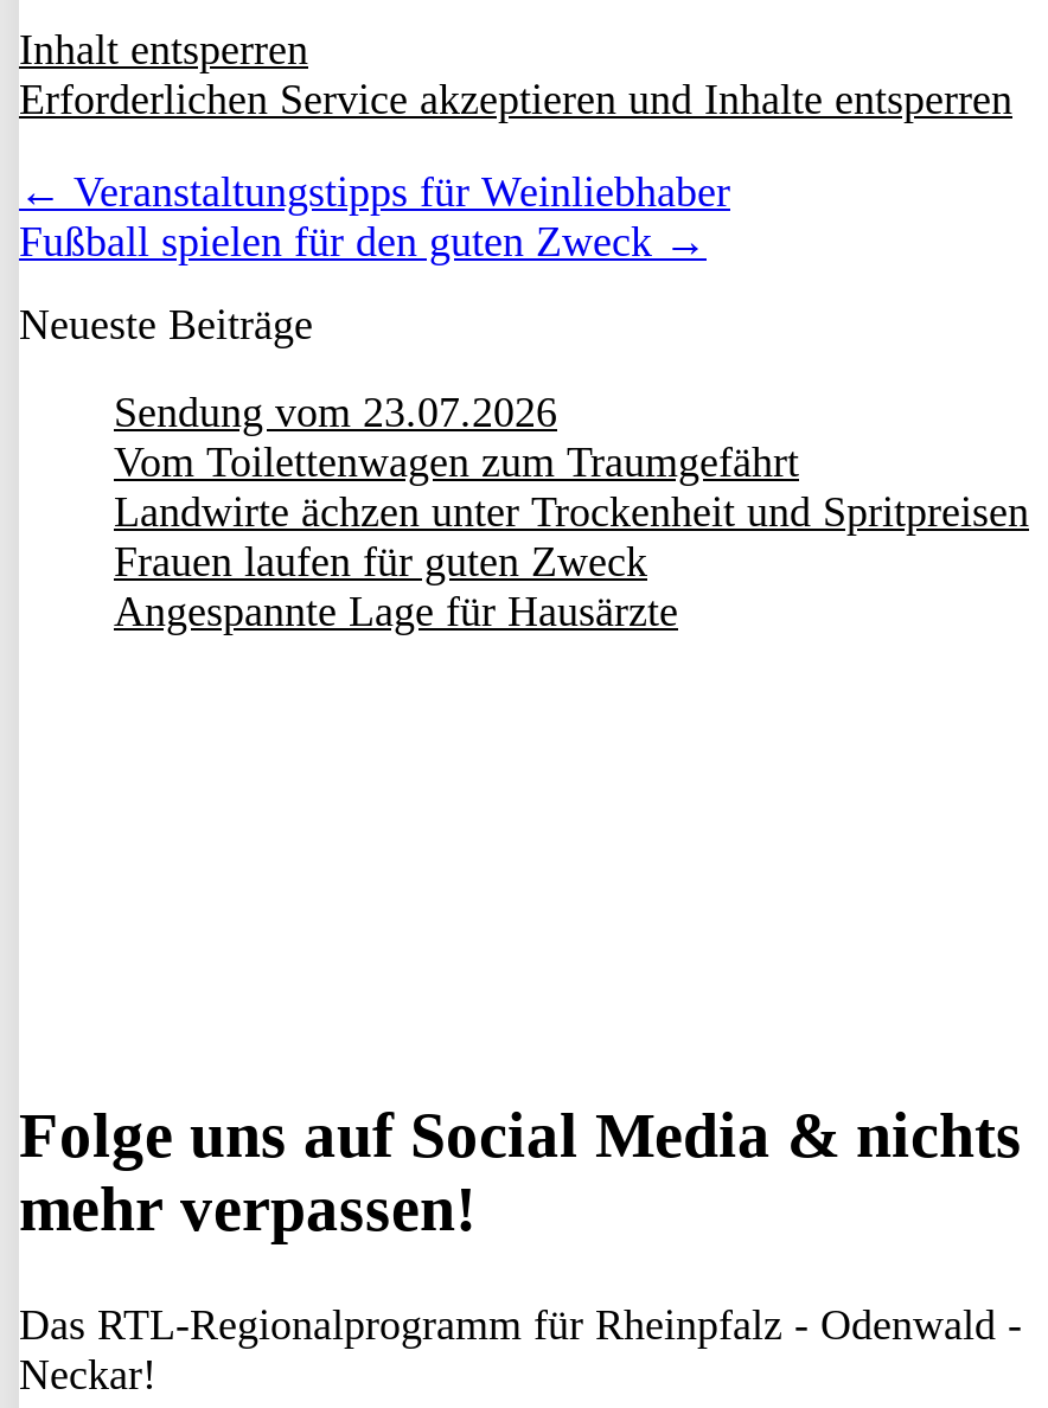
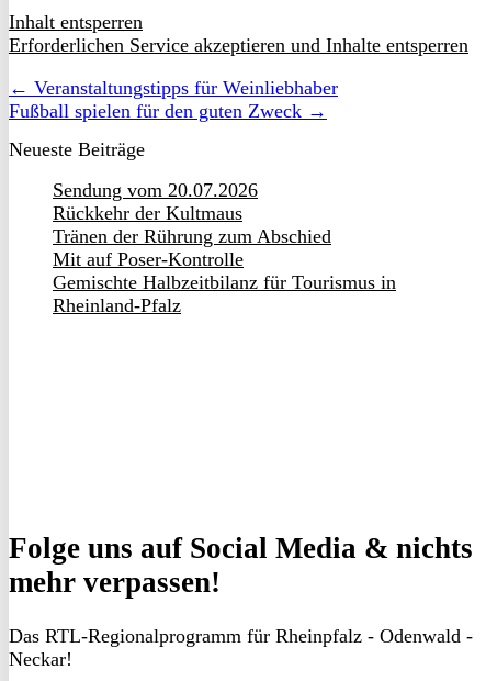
[114,388,1029,635] Sendung vom 23.07.2026 | Vom Toilettenwagen zum Traumgefährt | Landwirte ächzen unter Trockenheit und Spritpreisen | Frauen laufen für guten Zweck | Angespannte Lage für Hausärzte -> [53,179,396,316] Sendung vom 20.07.2026 | Rückkehr der Kultmaus | Tränen der Rührung zum Abschied | Mit auf Poser-Kontrolle | Gemischte Halbzeitbilanz für Tourismus in | Rheinland-Pfalz

